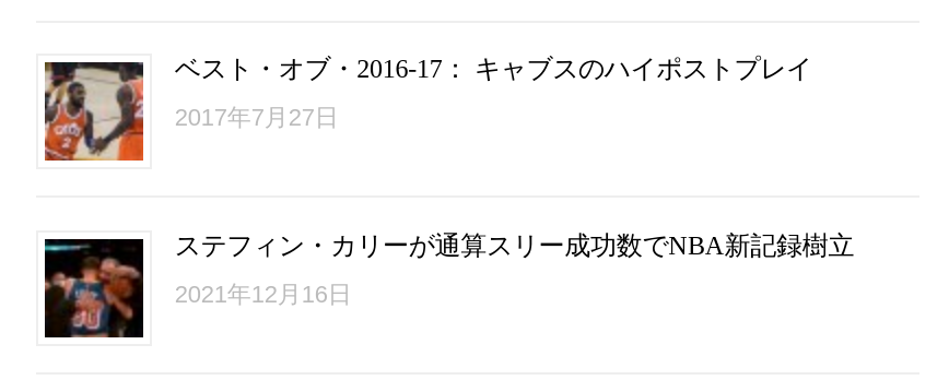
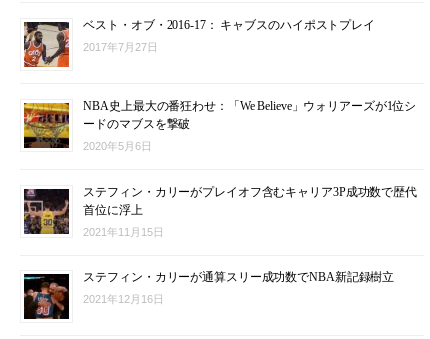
none -> [23,99,417,238] [image] | NBA史上最大の番狂わせ：「We Believe」ウォリアーズが1位シ | ードのマブスを撃破 | 2020年5月6日 | ステフィン・カリーがプレイオフ含むキャリア3P成功数で歴代 | 首位に浮上 | 2021年11月15日
none -> [23,188,69,235] [image]

